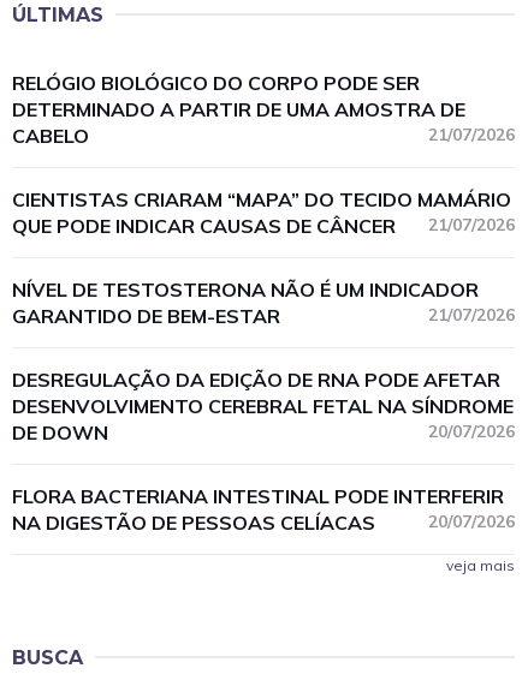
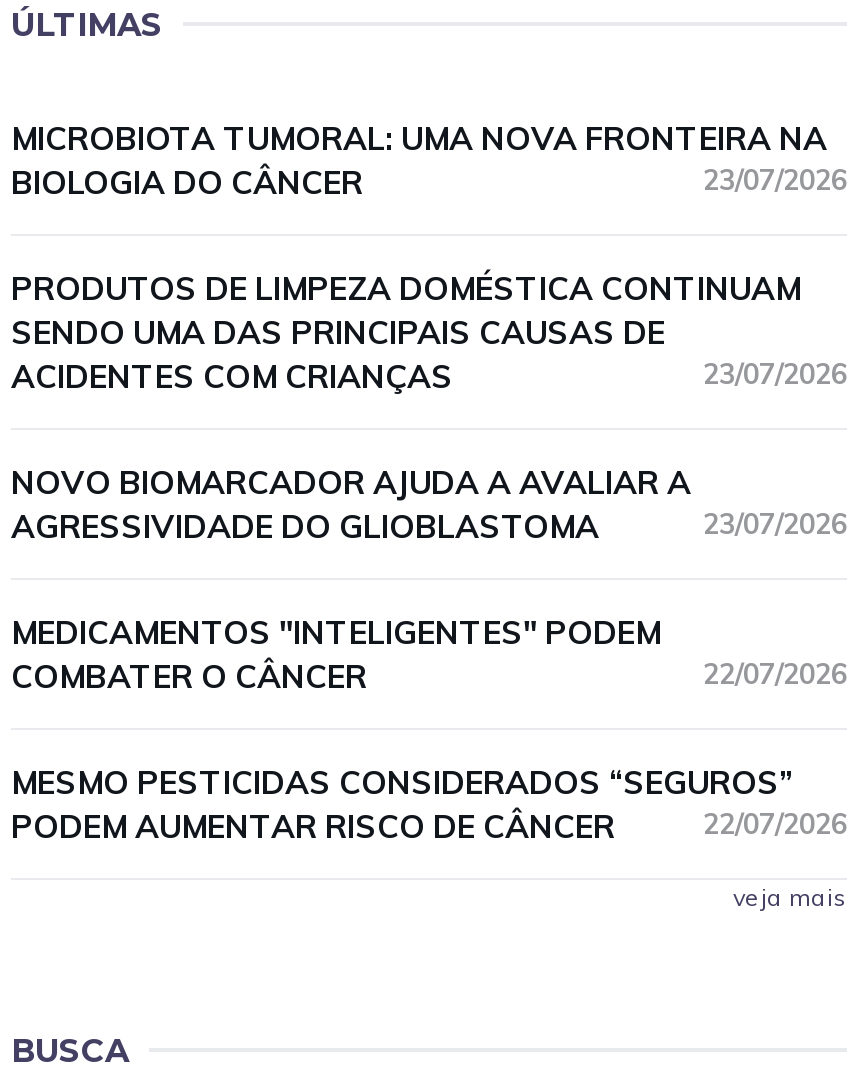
[12,71,515,148] RELÓGIO BIOLÓGICO DO CORPO PODE SER | DETERMINADO A PARTIR DE UMA AMOSTRA DE | CABELO | 21/07/2026 -> [11,118,847,202] MICROBIOTA TUMORAL: UMA NOVA FRONTEIRA NA | BIOLOGIA DO CÂNCER | 23/07/2026
[12,187,515,238] CIENTISTAS CRIARAM “MAPA” DO TECIDO MAMÁRIO | QUE PODE INDICAR CAUSAS DE CÂNCER | 21/07/2026 -> [11,268,847,396] PRODUTOS DE LIMPEZA DOMÉSTICA CONTINUAM | SENDO UMA DAS PRINCIPAIS CAUSAS DE | ACIDENTES COM CRIANÇAS | 23/07/2026
[12,278,515,328] NÍVEL DE TESTOSTERONA NÃO É UM INDICADOR | GARANTIDO DE BEM-ESTAR | 21/07/2026 -> [11,462,847,546] NOVO BIOMARCADOR AJUDA A AVALIAR A | AGRESSIVIDADE DO GLIOBLASTOMA | 23/07/2026
[12,368,515,445] DESREGULAÇÃO DA EDIÇÃO DE RNA PODE AFETAR | DESENVOLVIMENTO CEREBRAL FETAL NA SÍNDROME | DE DOWN | 20/07/2026 -> [11,612,847,696] MEDICAMENTOS "INTELIGENTES" PODEM | COMBATER O CÂNCER | 22/07/2026
[12,484,515,535] FLORA BACTERIANA INTESTINAL PODE INTERFERIR | NA DIGESTÃO DE PESSOAS CELÍACAS | 20/07/2026 -> [11,762,847,846] MESMO PESTICIDAS CONSIDERADOS “SEGUROS” | PODEM AUMENTAR RISCO DE CÂNCER | 22/07/2026

